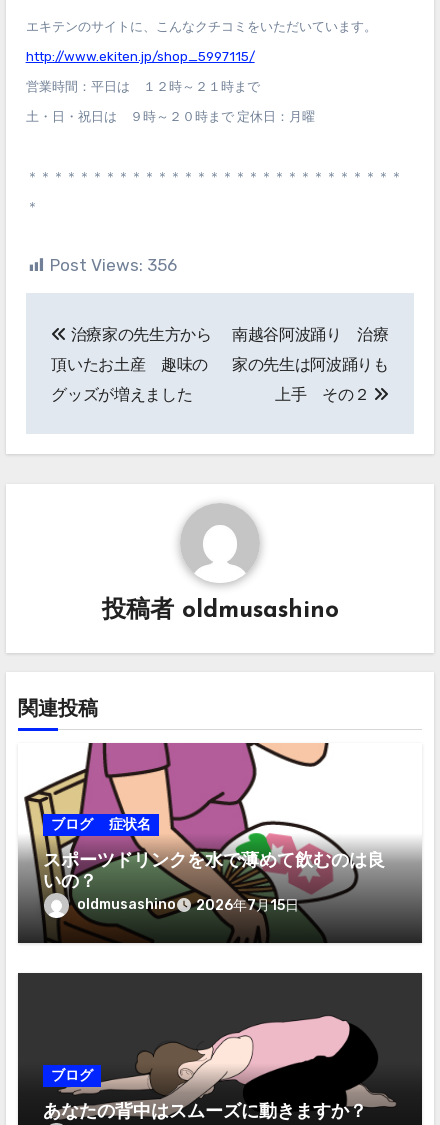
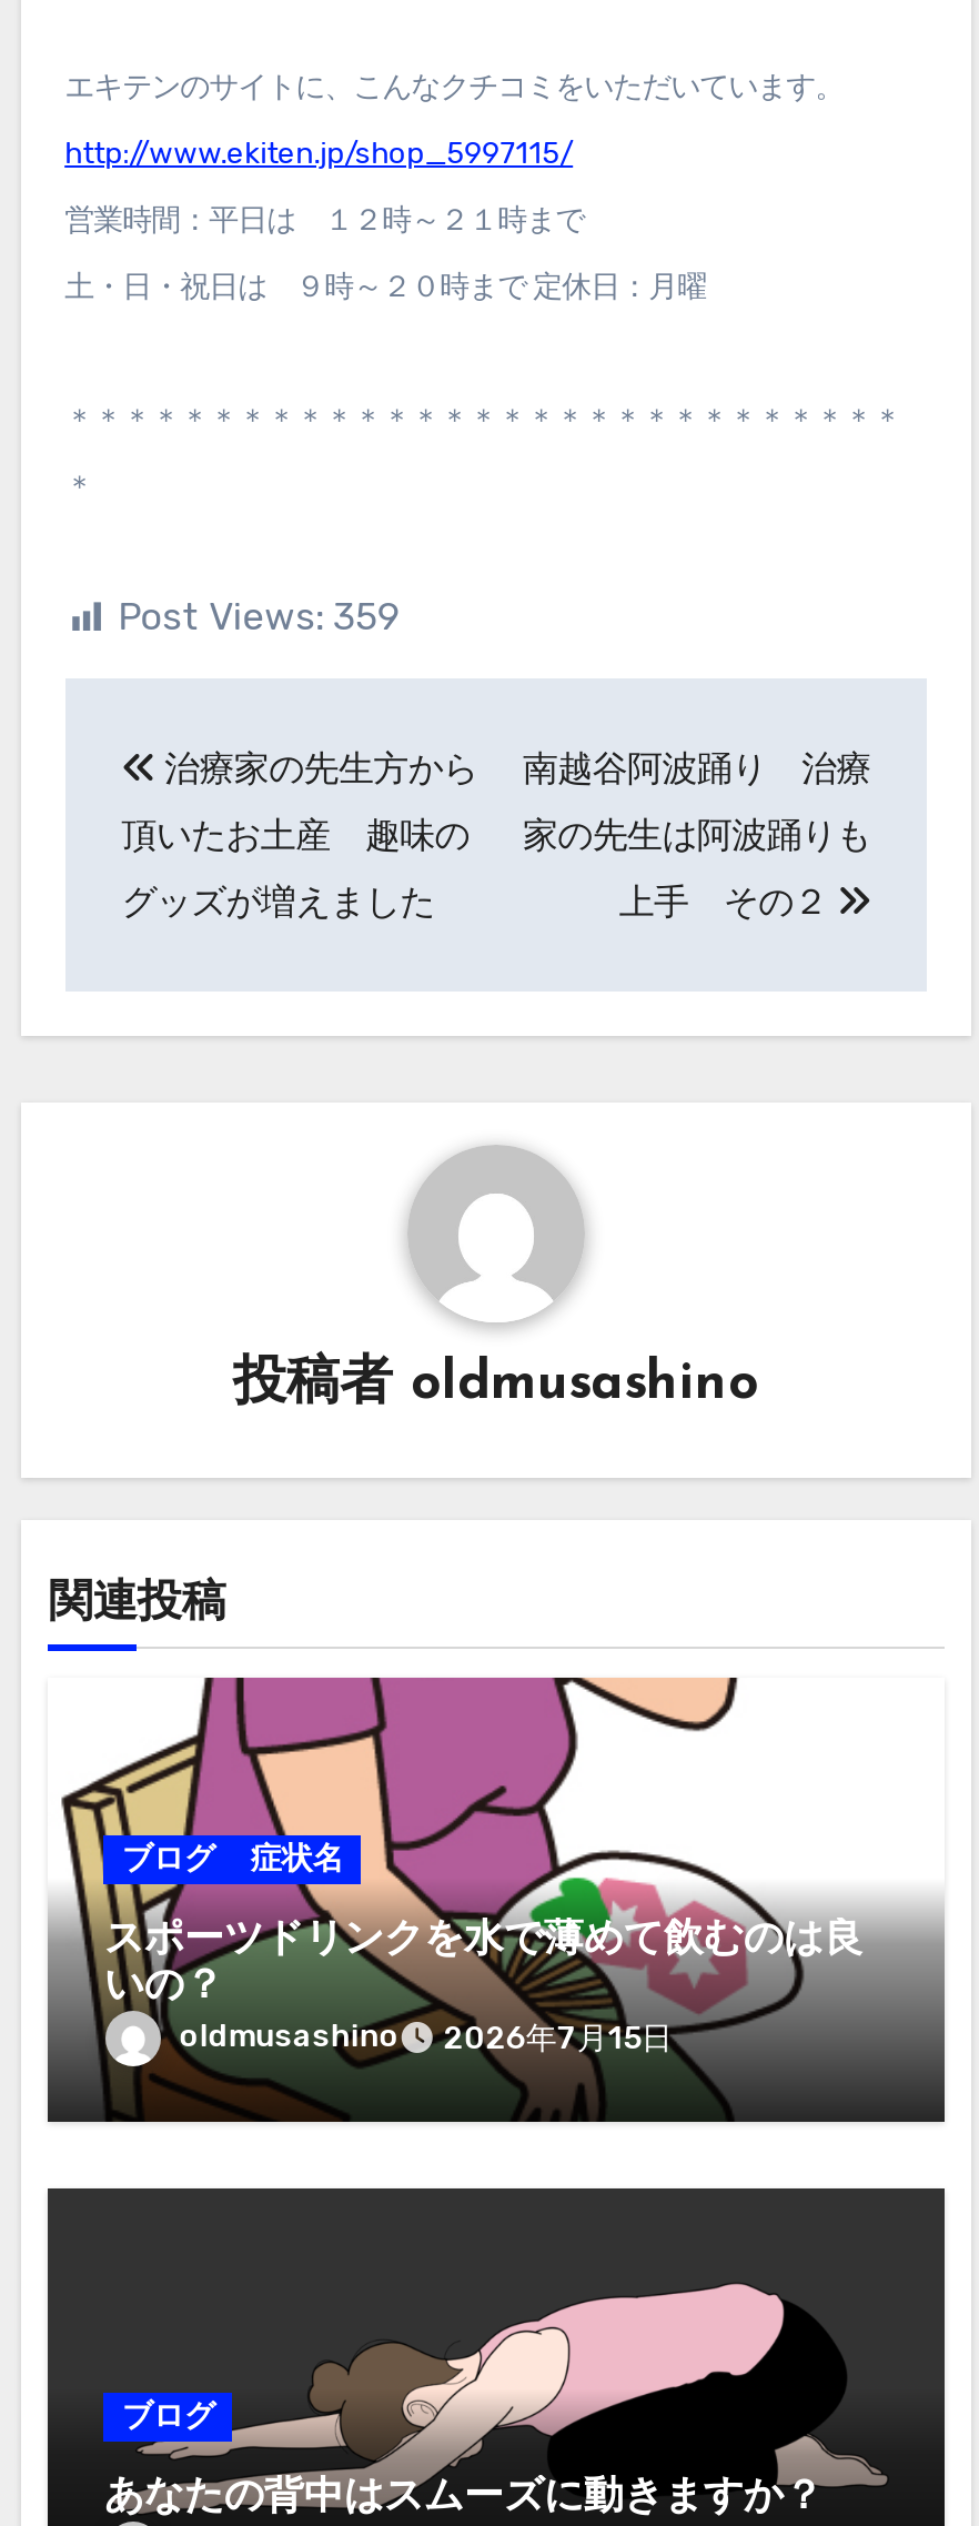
[50,255,177,275] Post Views: 356 -> [118,594,400,639] Post Views: 359

